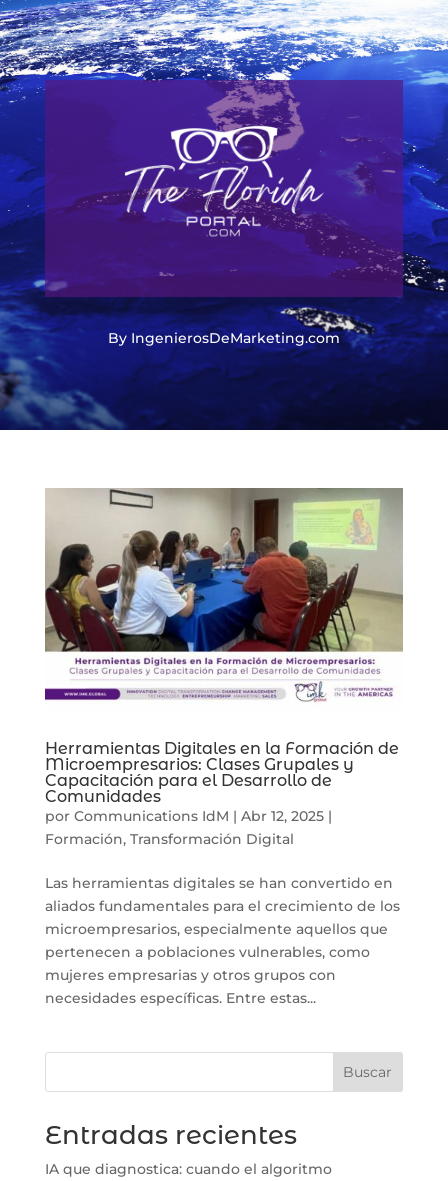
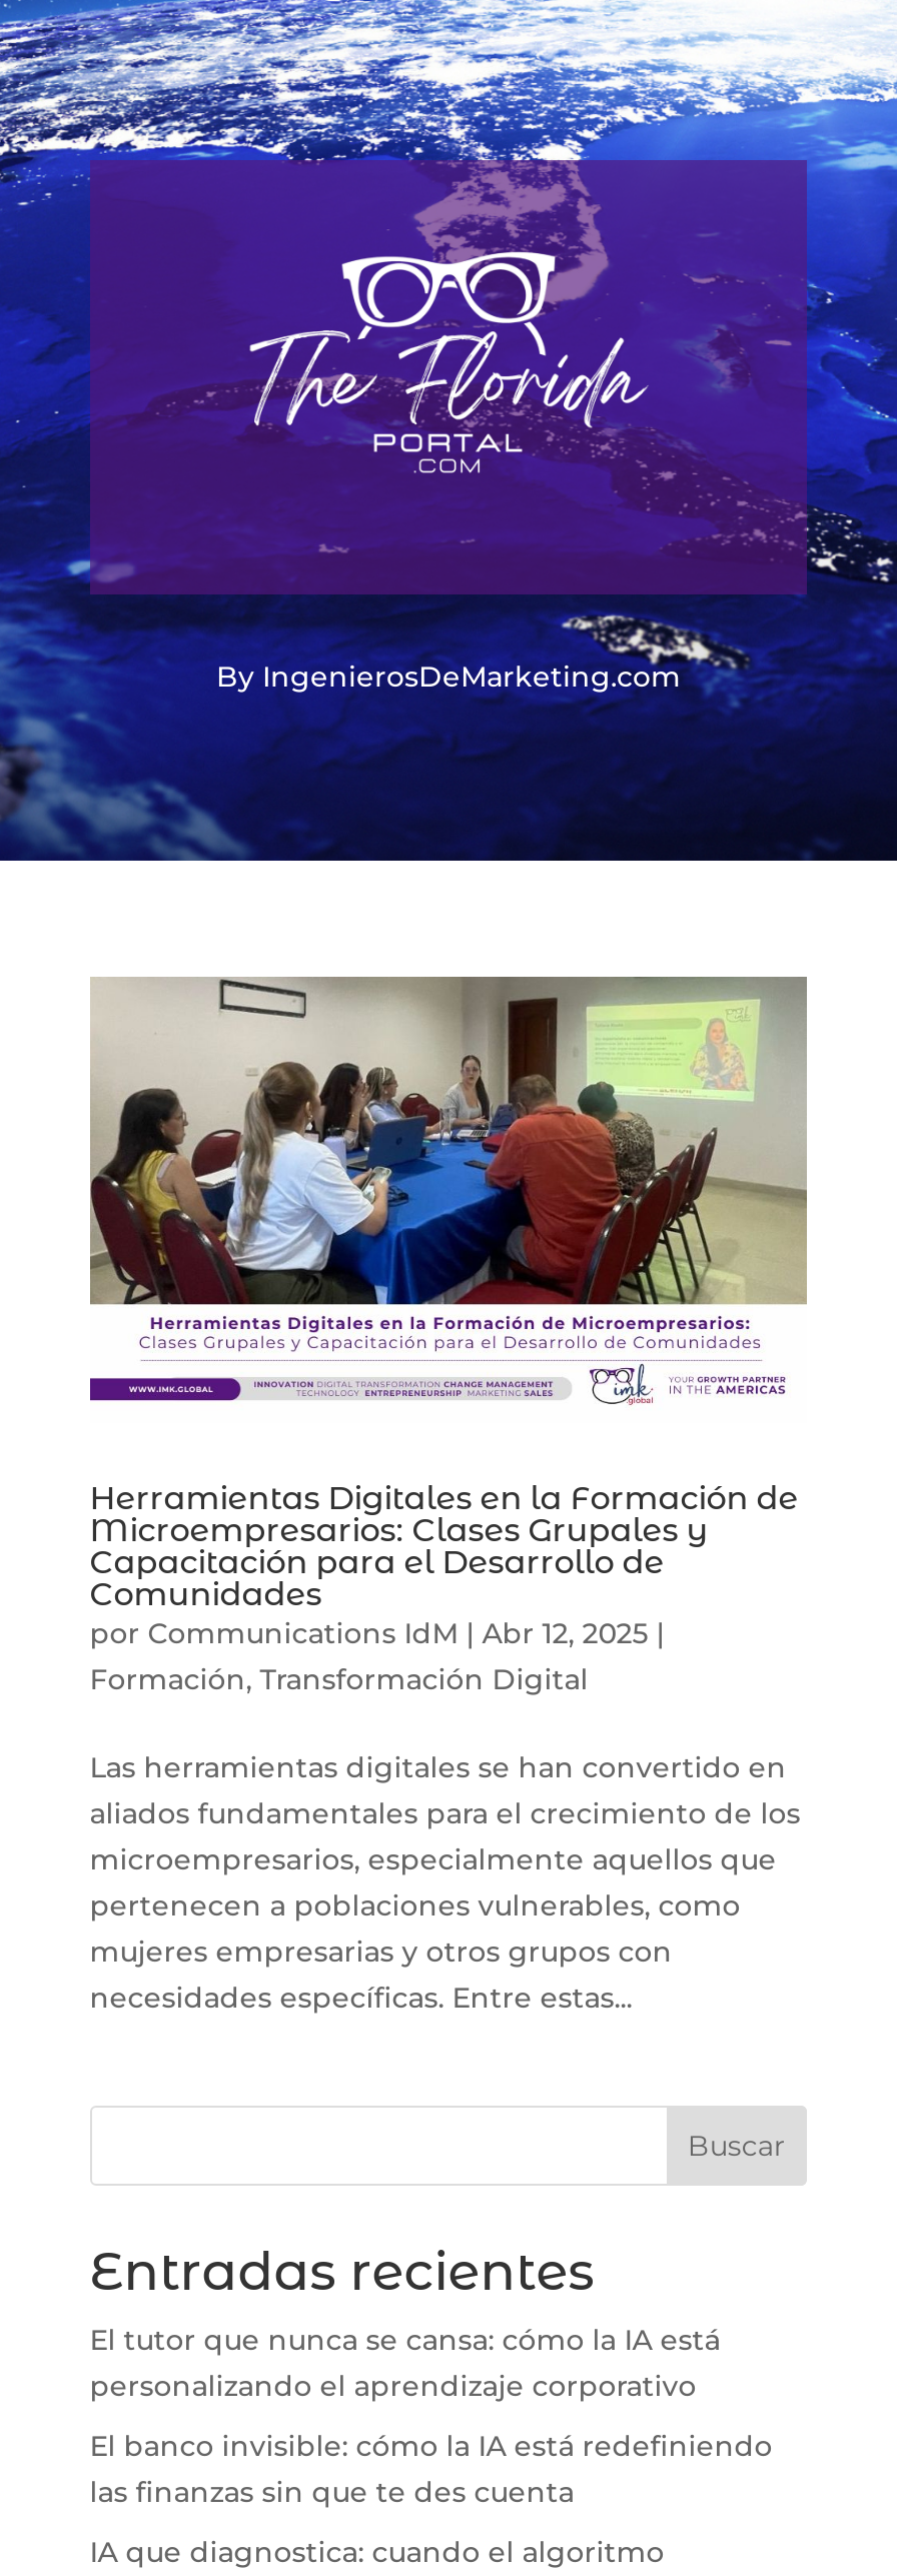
none -> [90,2322,772,2510] El tutor que nunca se cansa: cómo la IA está | personalizando el aprendizaje corporativo | El banco invisible: cómo la IA está redefiniendo | las finanzas sin que te des cuenta

